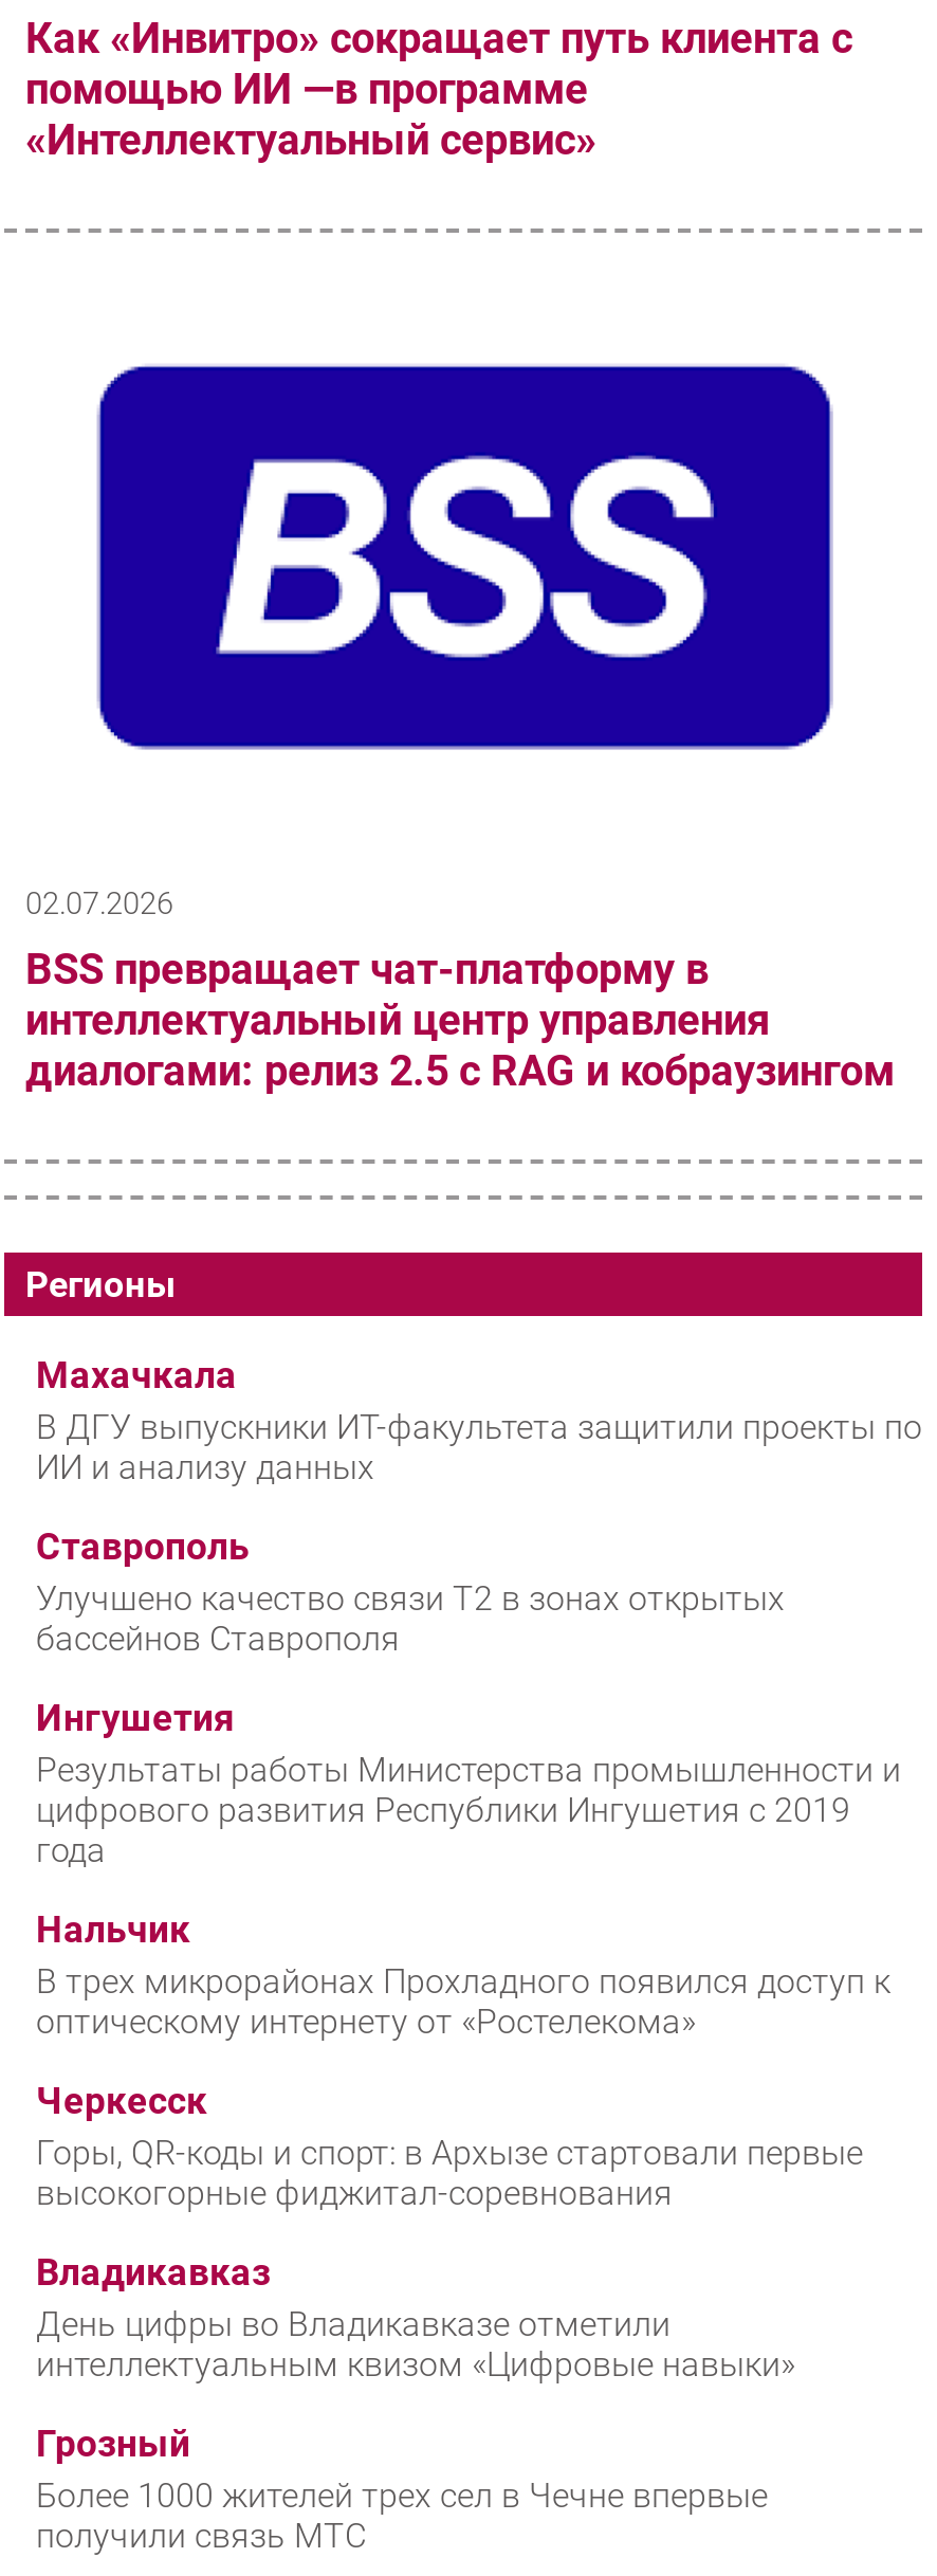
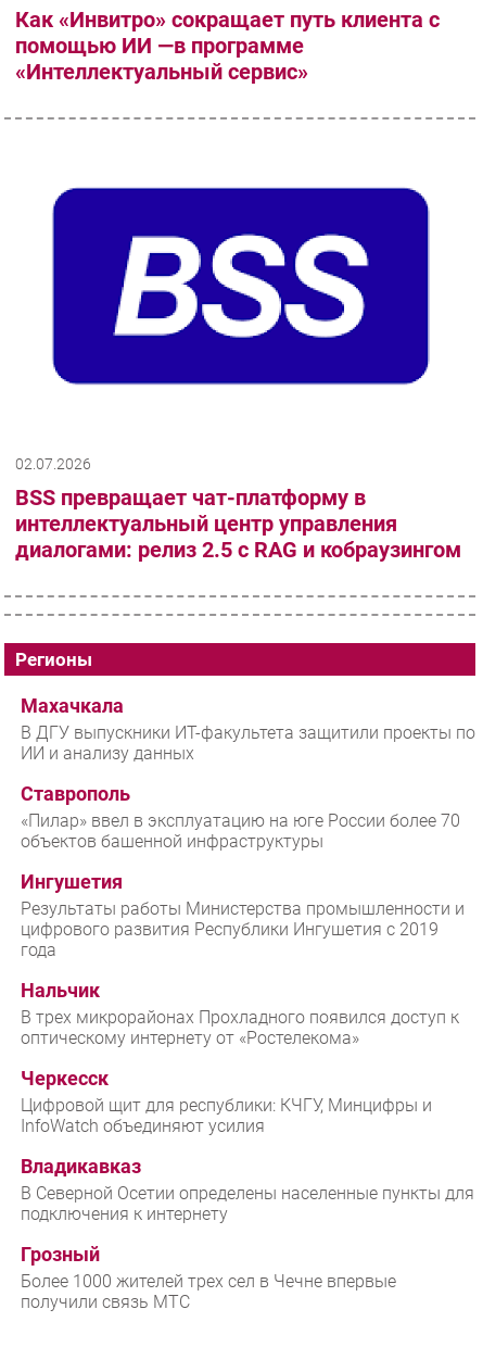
[36,1577,785,1658] Улучшено качество связи T2 в зонах открытых | бассейнов Ставрополя -> [21,810,460,851] «Пилар» ввел в эксплуатацию на юге России более 70 | объектов башенной инфраструктуры
[36,2132,863,2212] Горы, QR-коды и спорт: в Архызе стартовали первые | высокогорные фиджитал-соревнования -> [21,1094,432,1136] Цифровой щит для республики: КЧГУ, Минцифры и | InfoWatch объединяют усилия
[36,2303,795,2383] День цифры во Владикавказе отметили | интеллектуальным квизом «Цифровые навыки» -> [21,1182,474,1224] В Северной Осетии определены населенные пункты для | подключения к интернету

